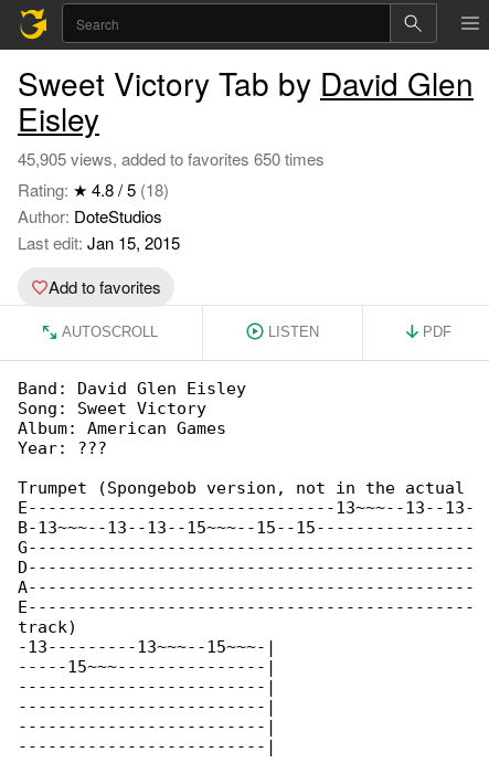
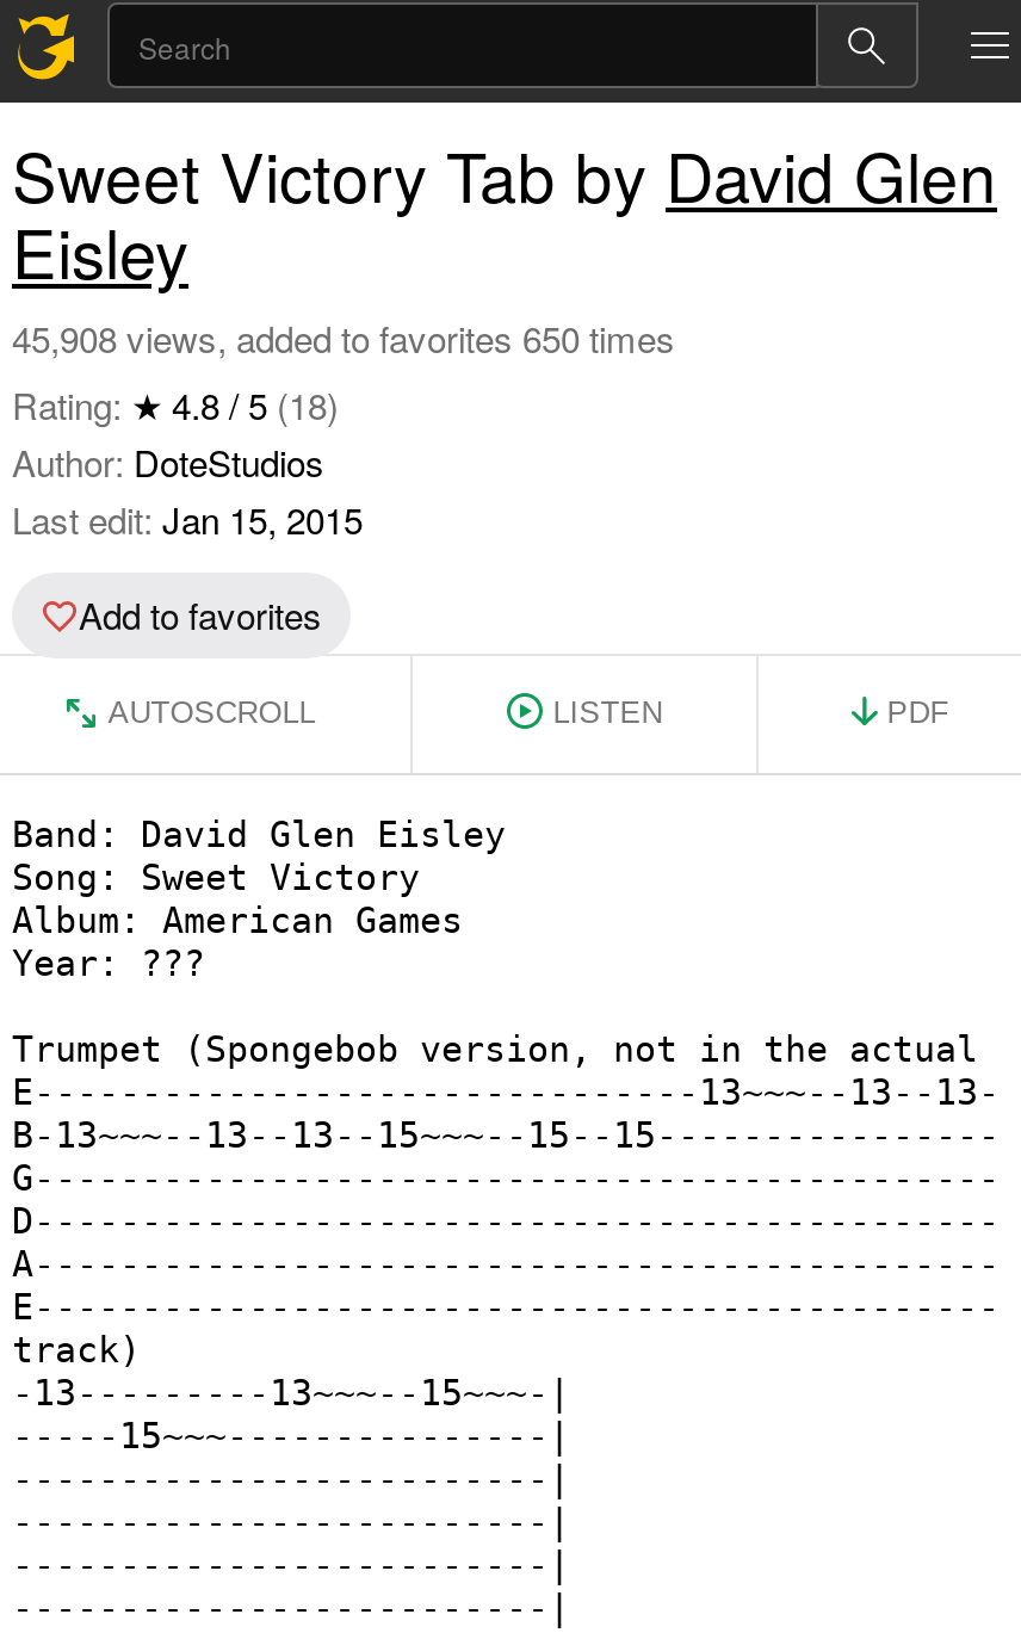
[18,147,325,170] 45,905 views, added to favorites 650 times -> [12,313,675,363] 45,908 views, added to favorites 650 times

